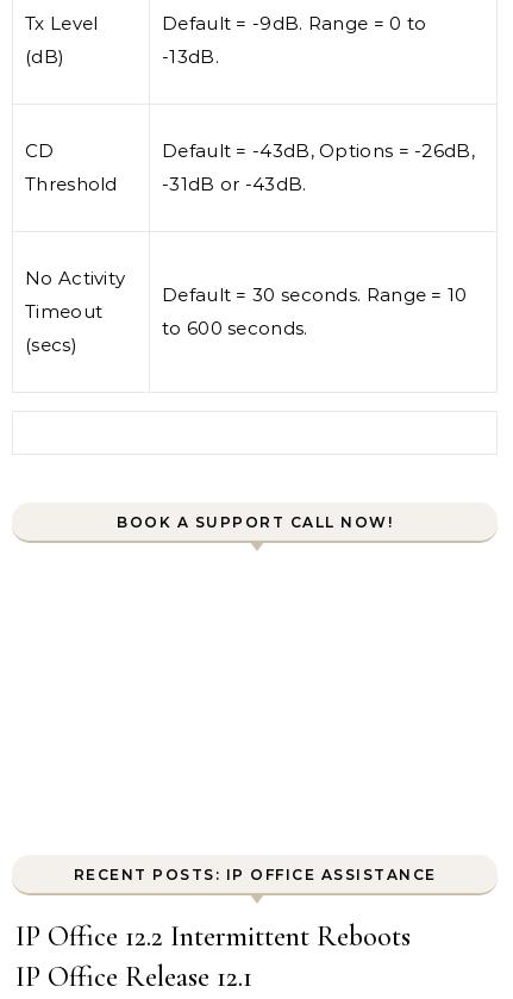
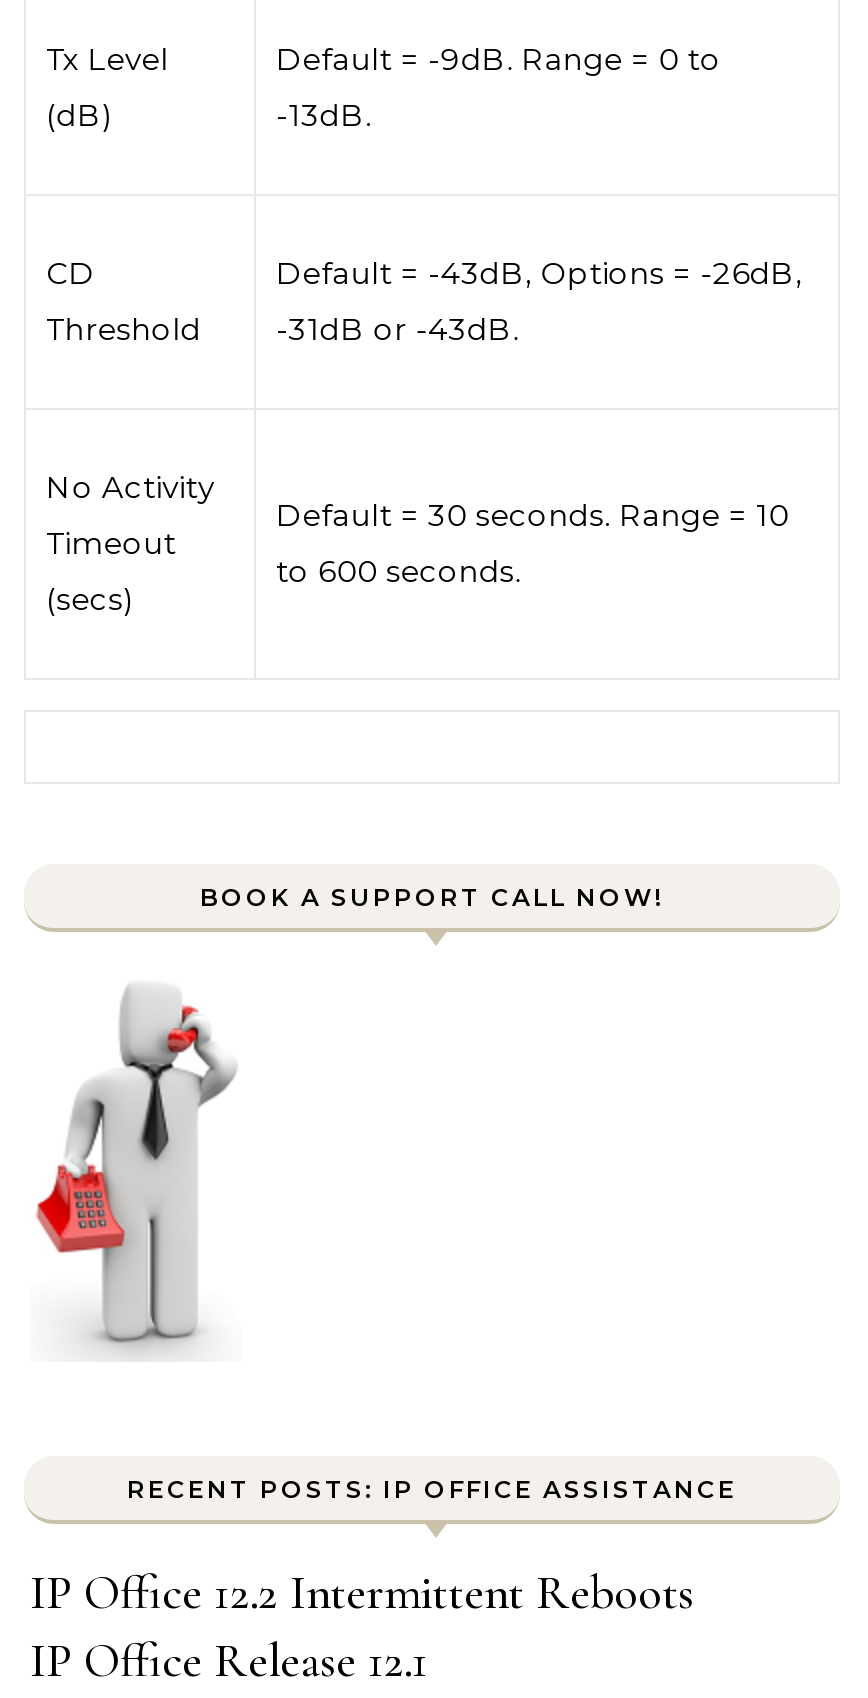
none -> [34,982,238,1360] [image]

